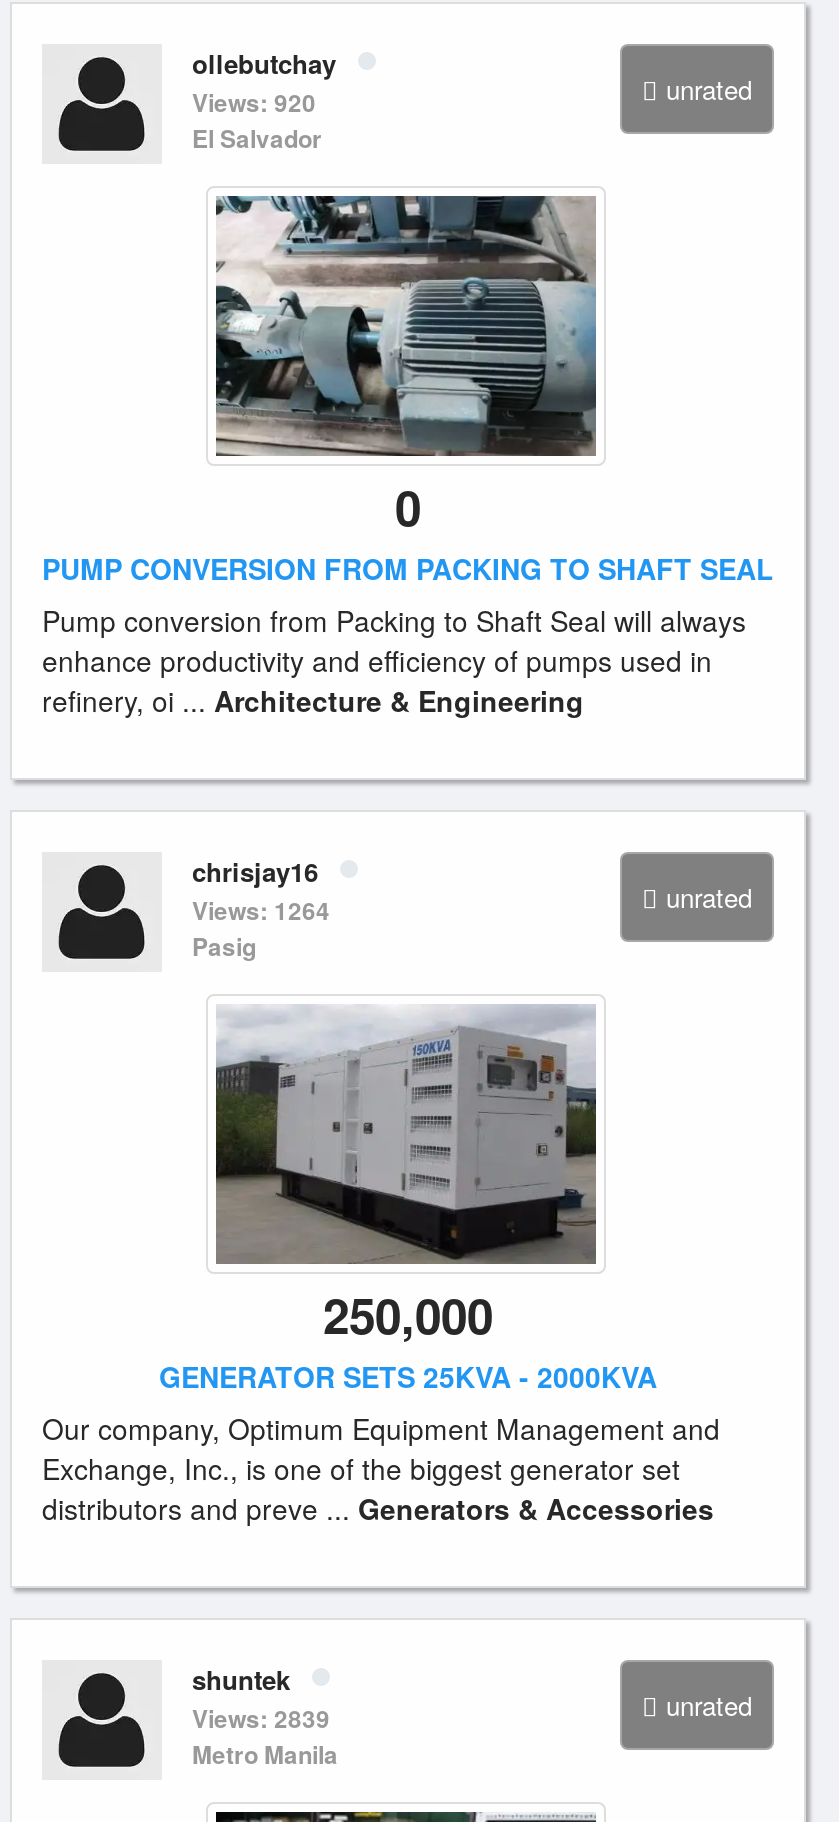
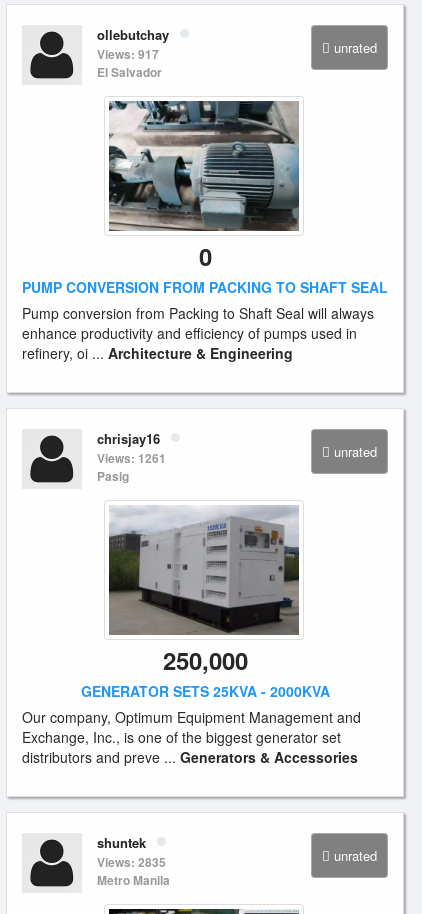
[192,84,316,120] Views: 920 -> [97,45,159,63] Views: 917
[192,892,330,928] Views: 1264 -> [97,449,166,467] Views: 1261
[192,1700,330,1736] Views: 2839 -> [97,853,166,871] Views: 2835

